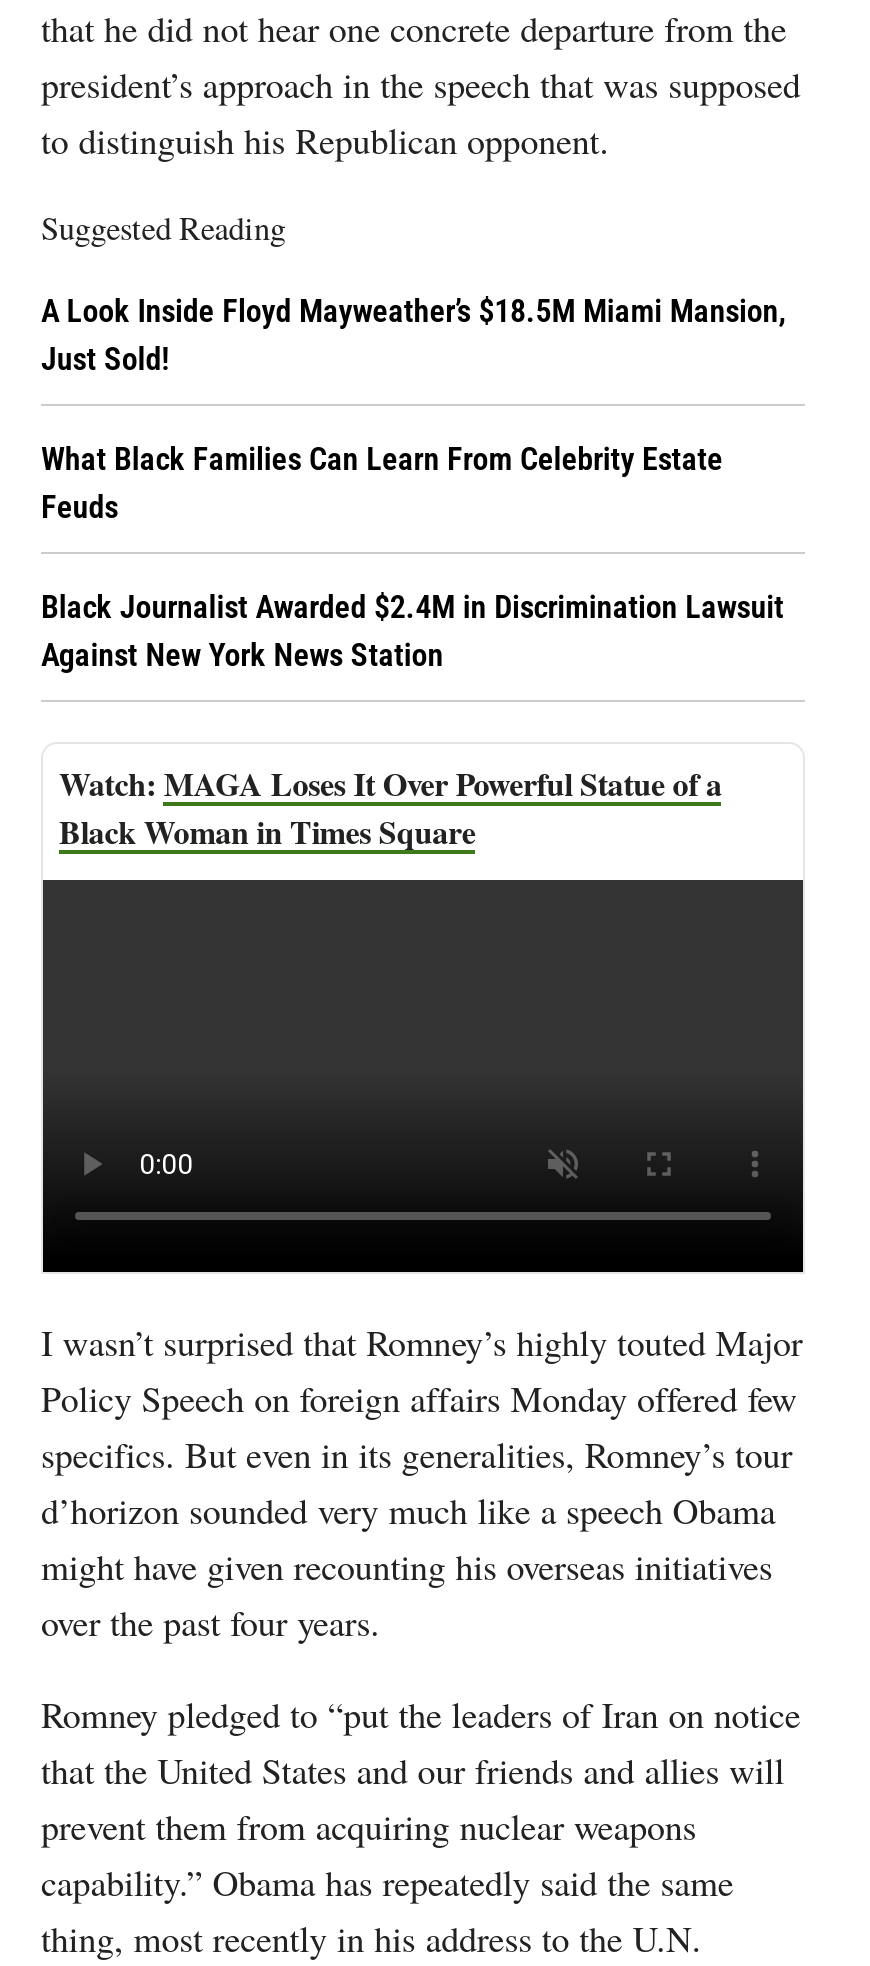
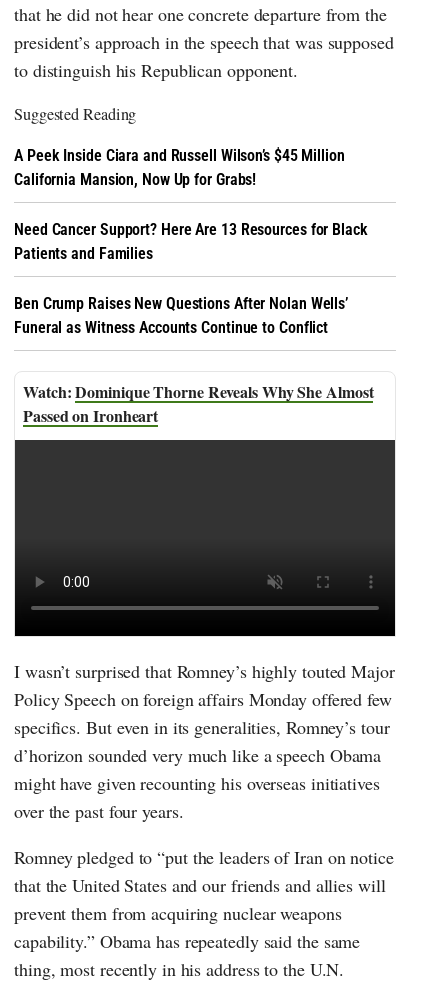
[41,292,786,378] A Look Inside Floyd Mayweather’s $18.5M Miami Mansion, | Just Sold! -> [14,146,345,189] A Peek Inside Ciara and Russell Wilson’s $45 Million | California Mansion, Now Up for Grabs!
[41,440,723,526] What Black Families Can Learn From Celebrity Estate | Feuds -> [14,220,368,263] Need Cancer Support? Here Are 13 Resources for Black | Patients and Families
[41,588,784,674] Black Journalist Awarded $2.4M in Discrimination Lawsuit | Against New York News Station -> [14,294,348,337] Ben Crump Raises New Questions After Nolan Wells’ | Funeral as Witness Accounts Continue to Conflict
[59,760,722,854] MAGA Loses It Over Powerful Statue of a | Black Woman in Times Square -> [23,380,373,427] Dominique Thorne Reveals Why She Almost | Passed on Ironheart

